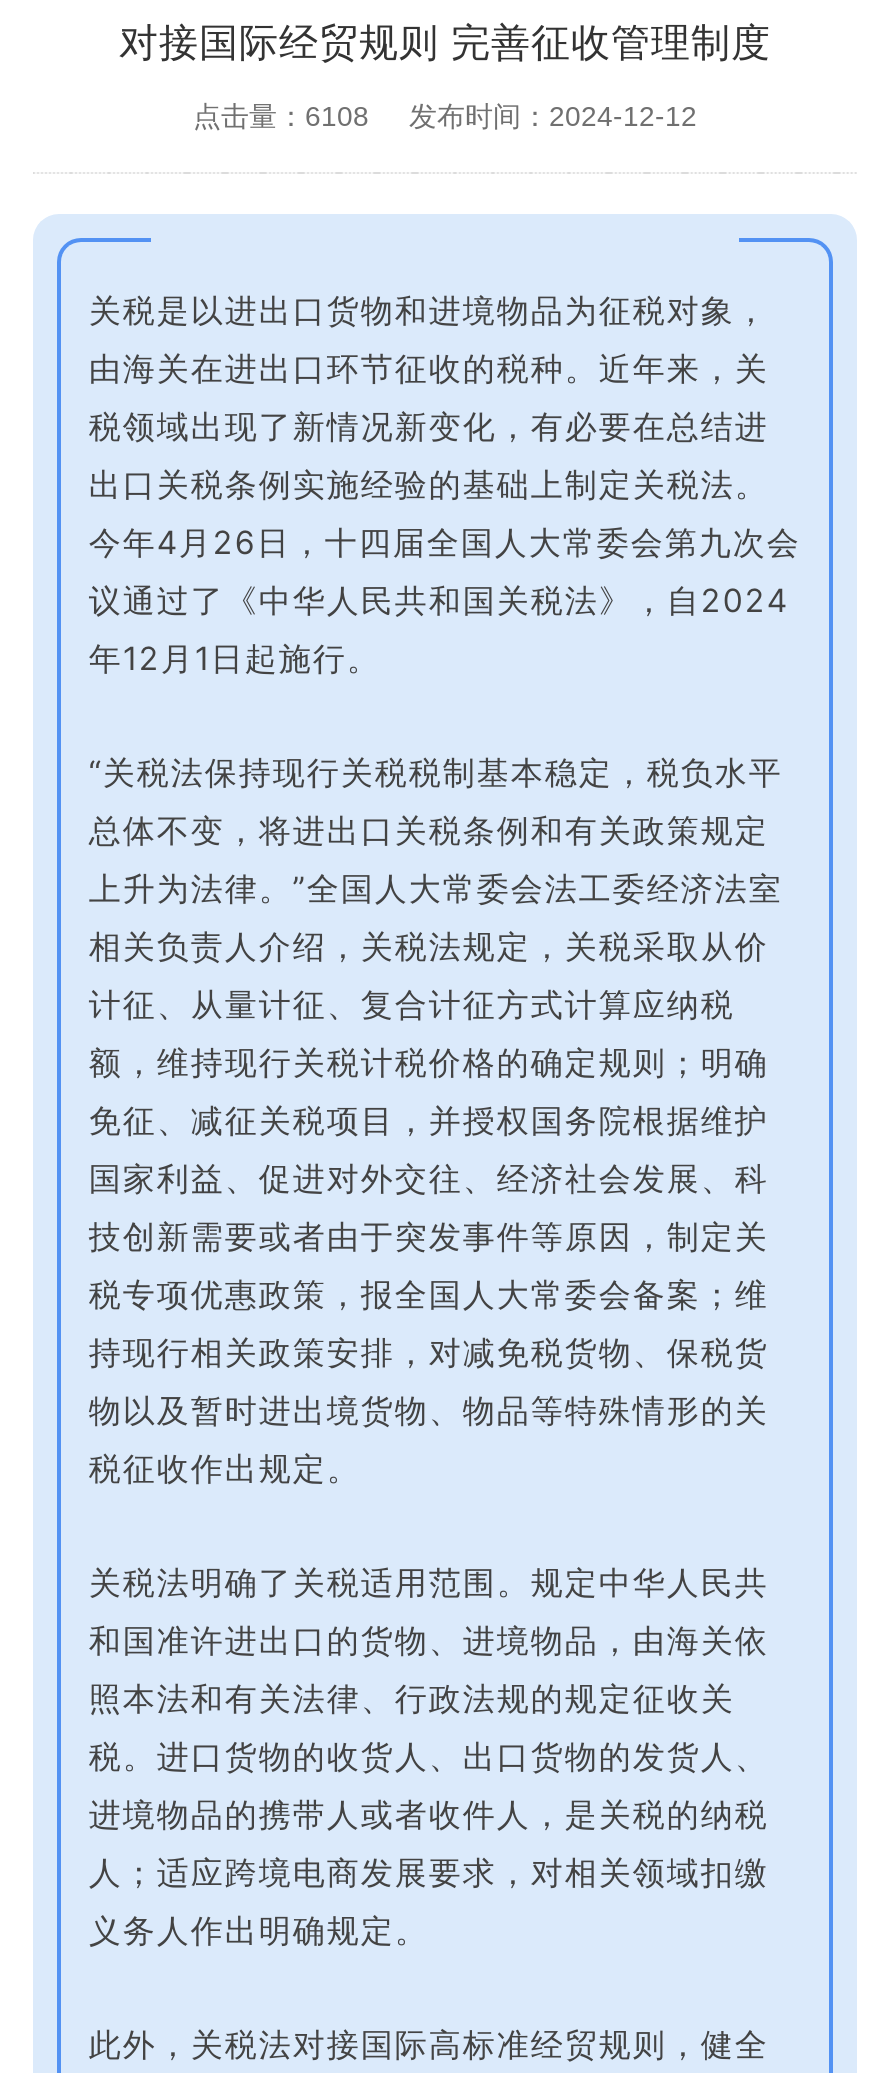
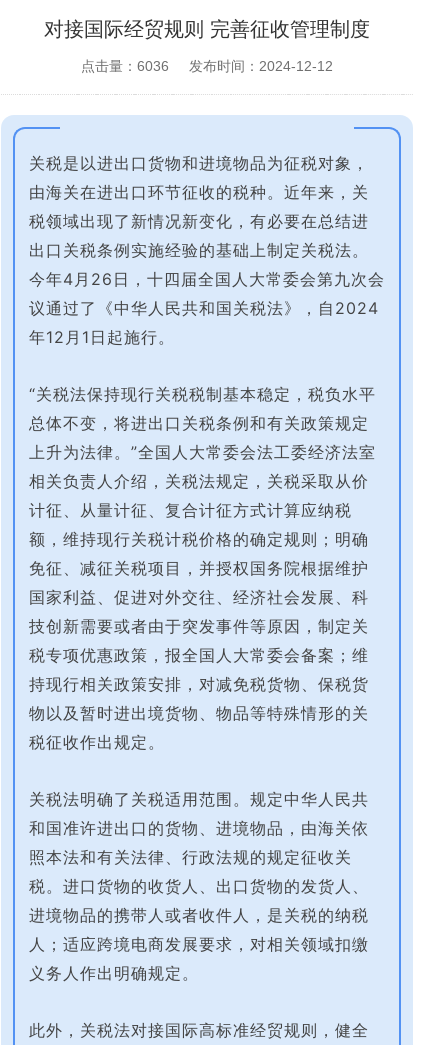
[193,100,697,132] 点击量：6108 发布时间：2024-12-12 -> [81,58,333,74] 点击量：6036 发布时间：2024-12-12

